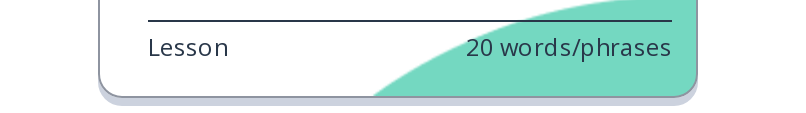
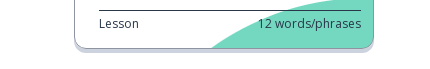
[466,30,672,64] 20 words/phrases -> [258,15,361,32] 12 words/phrases

